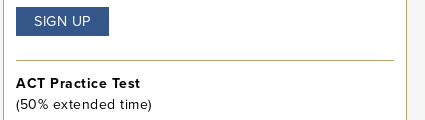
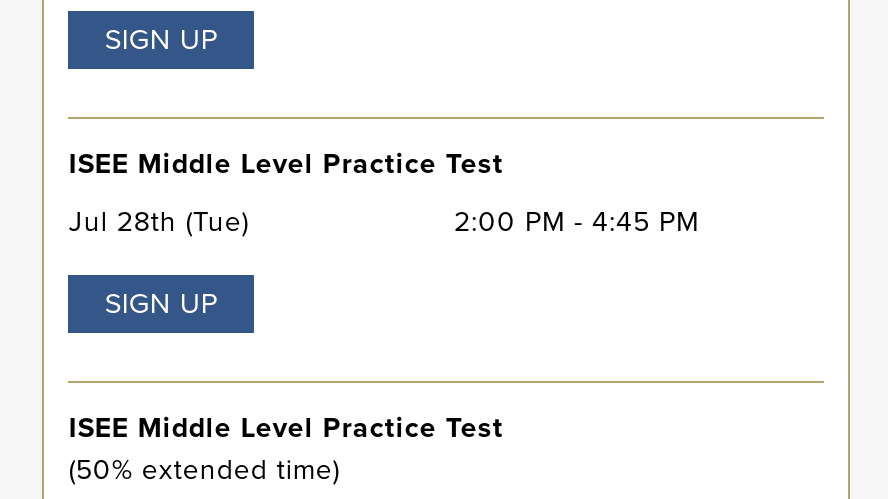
[16,73,141,94] ACT Practice Test -> [69,142,699,448] ISEE Middle Level Practice Test | Jul 28th (Tue) | 2:00 PM - 4:45 PM | SIGN UP | ISEE Middle Level Practice Test

